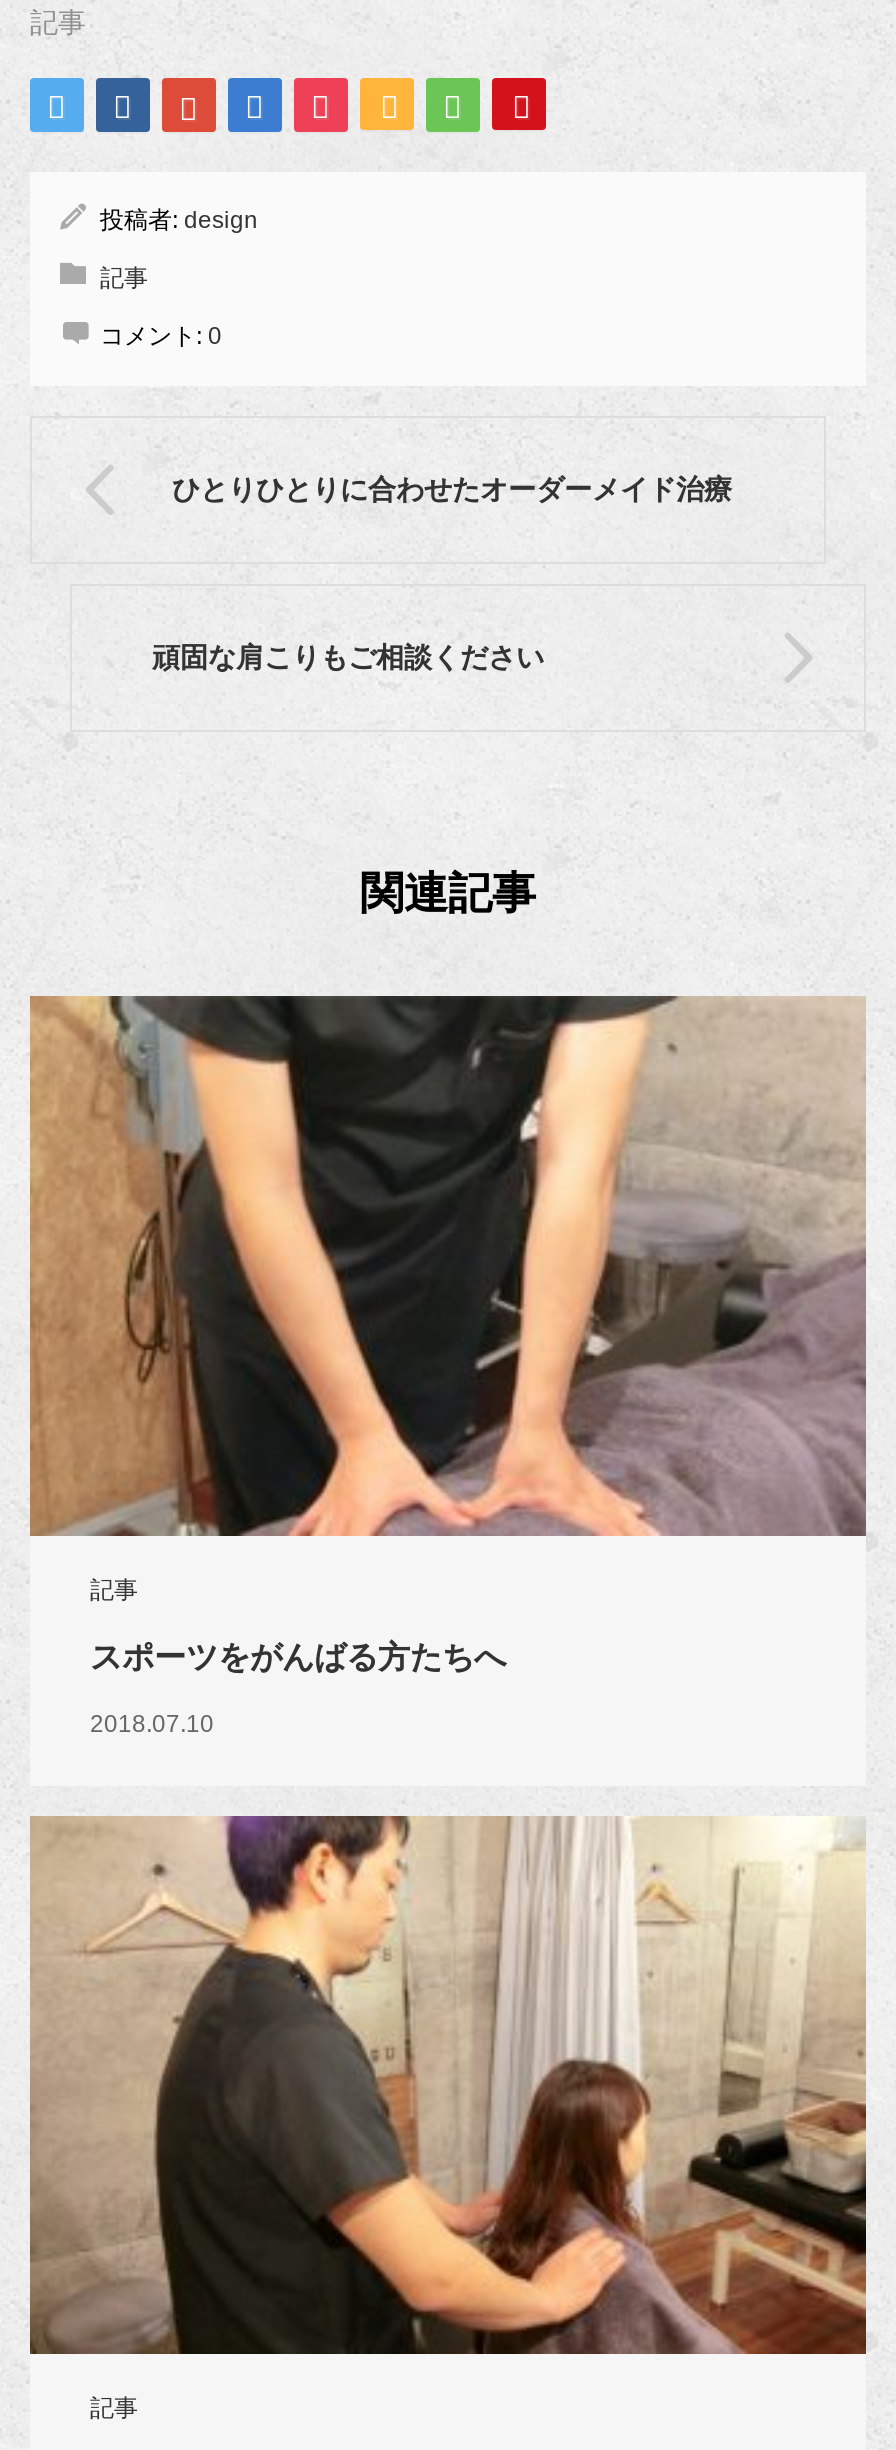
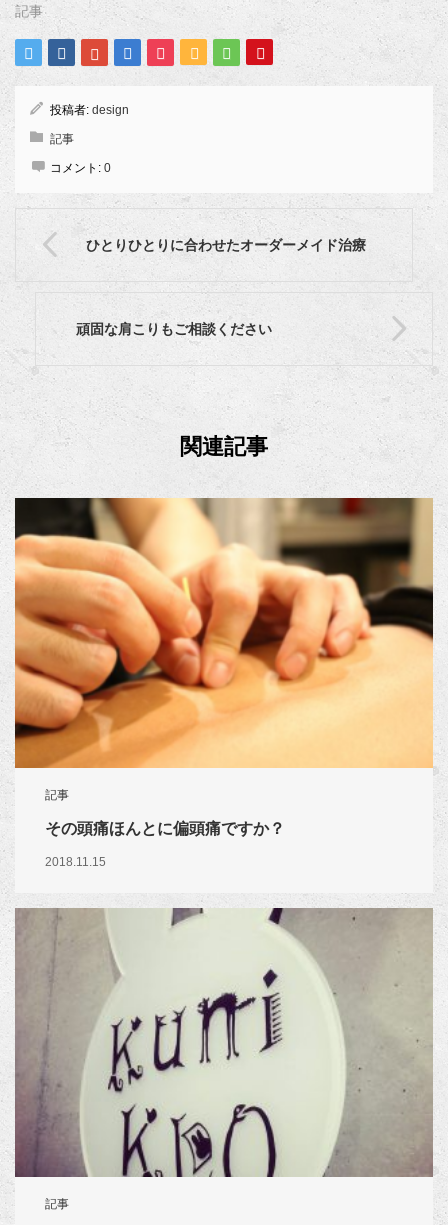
[28,994,868,1538] [image] -> [14,497,434,769] [image]
[90,1639,506,1673] スポーツをがんばる方たちへ -> [45,820,285,837] その頭痛ほんとに偏頭痛ですか？
[90,1709,214,1737] 2018.07.10 -> [45,855,106,869] 2018.11.15
[30,1814,866,2356] [image] -> [16,907,433,1177] [image]

